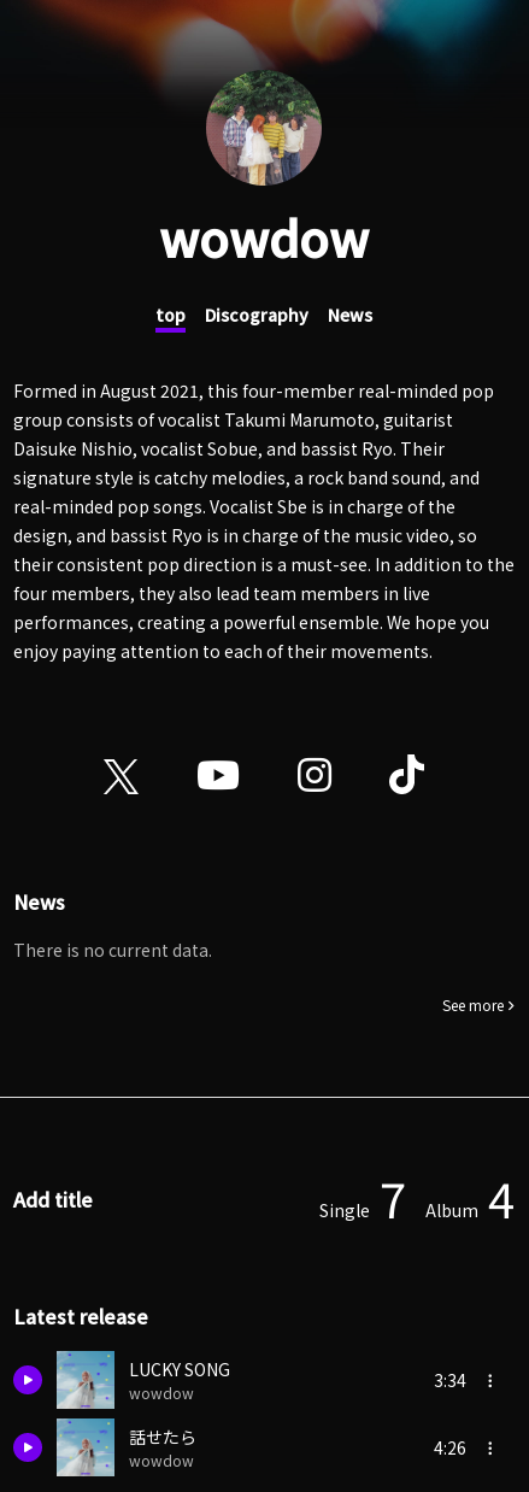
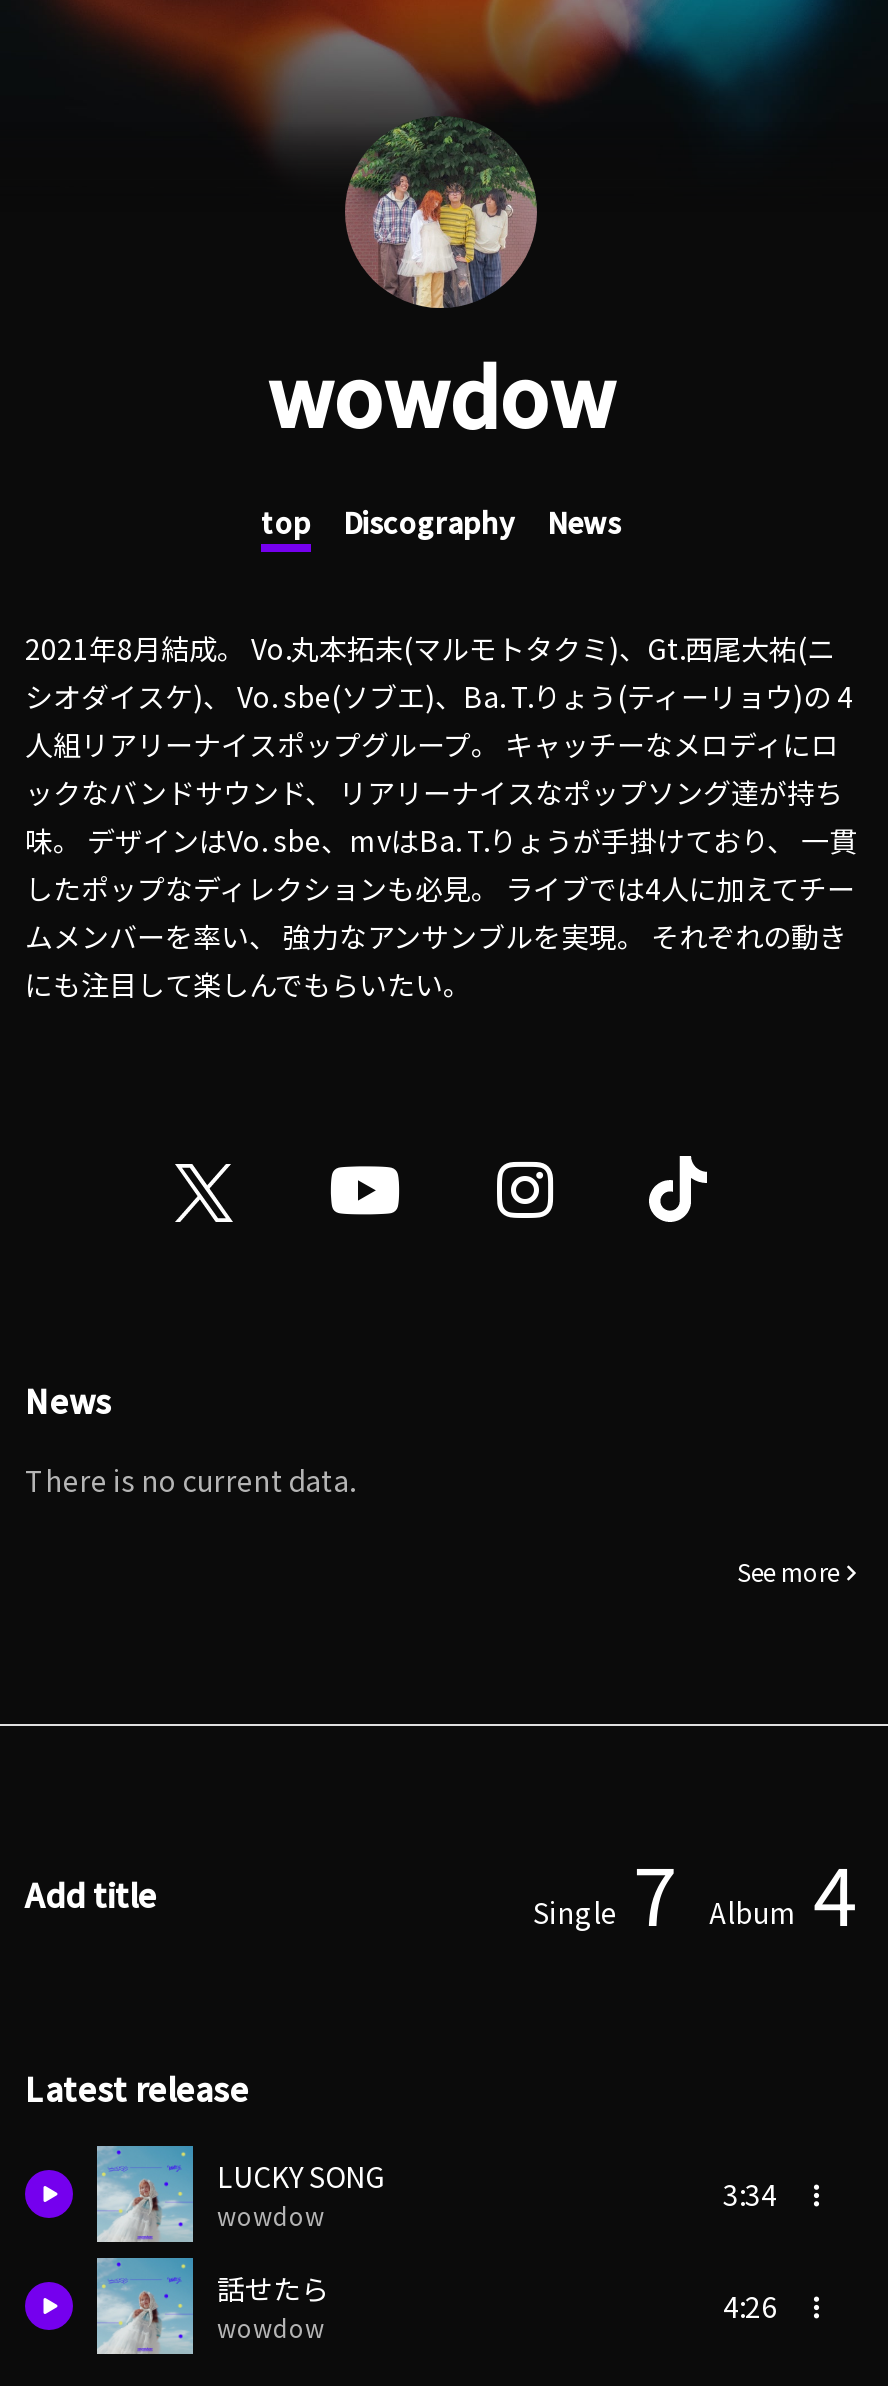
[13,378,515,663] Formed in August 2021, this four-member real-minded pop | group consists of vocalist Takumi Marumoto, guitarist | Daisuke Nishio, vocalist Sobue, and bassist Ryo. Their | signature style is catchy melodies, a rock band sound, and | real-minded pop songs. Vocalist Sbe is in charge of the | design, and bassist Ryo is in charge of the music video, so | their consistent pop direction is a must-see. In addition to the | four members, they also lead team members in live | performances, creating a powerful ensemble. We hope you | enjoy paying attention to each of their movements. -> [25,628,857,1004] 2021年8月結成。 Vo.丸本拓未(マルモトタクミ)、Gt.西尾大祐(ニ | シオダイスケ)、 Vo. sbe(ソブエ)、Ba. T.りょう(ティーリョウ)の 4 | 人組リアリーナイスポップグループ。 キャッチーなメロディにロ | ックなバンドサウンド、 リアリーナイスなポップソング達が持ち | 味。 デザインはVo. sbe、mvはBa. T.りょうが手掛けており、 一貫 | したポップなディレクションも必見。 ライブでは4人に加えてチー | ムメンバーを率い、 強力なアンサンブルを実現。 それぞれの動き | にも注目して楽しんでもらいたい。

